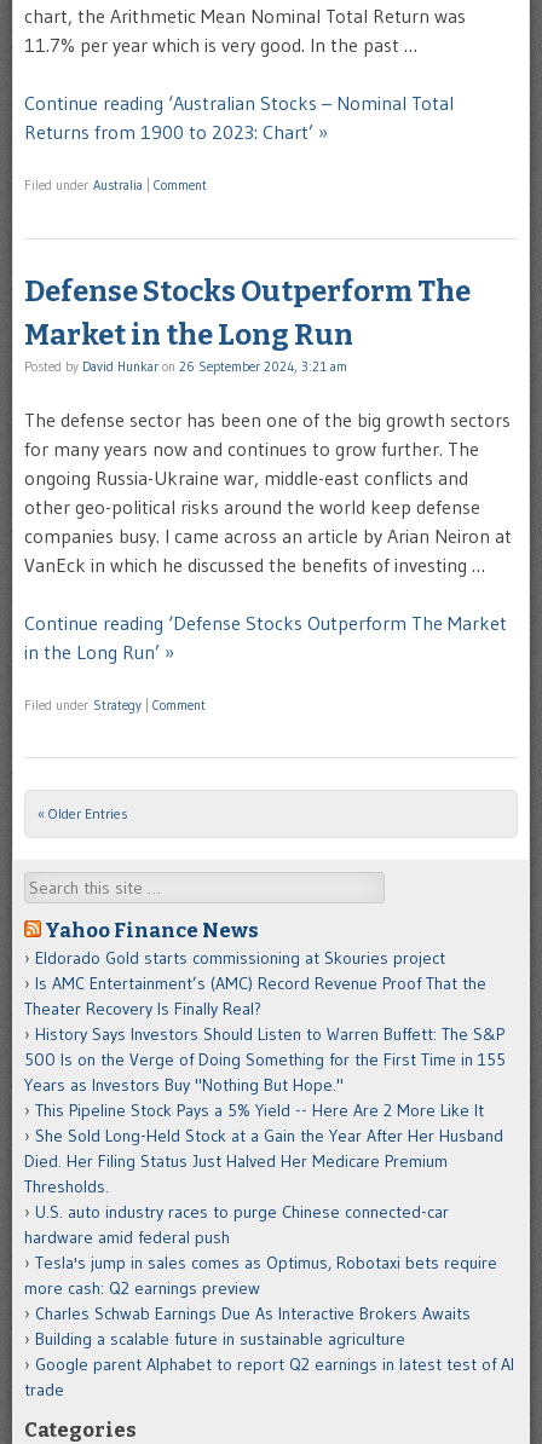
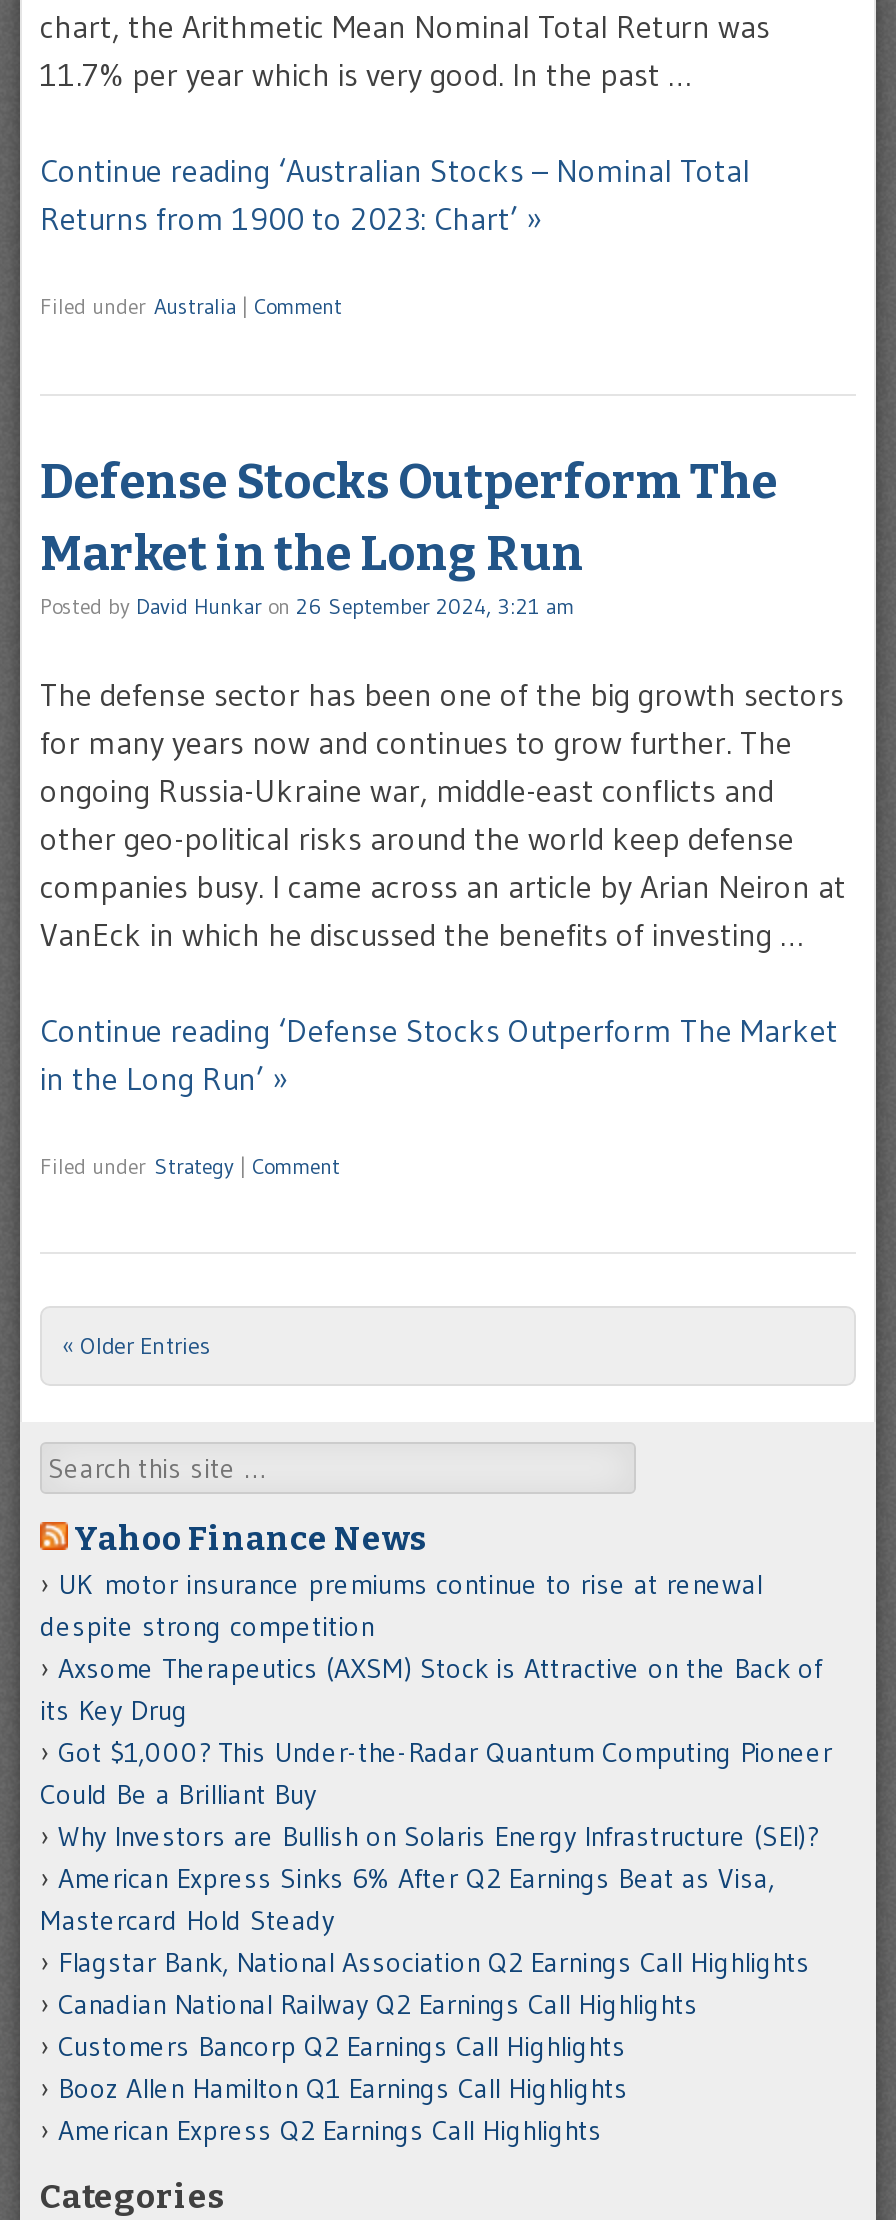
[24,947,514,1400] Eldorado Gold starts commissioning at Skouries project | Is AMC Entertainment’s (AMC) Record Revenue Proof That the | Theater Recovery Is Finally Real? | History Says Investors Should Listen to Warren Buffett: The S&P | 500 Is on the Verge of Doing Something for the First Time in 155 | Years as Investors Buy "Nothing But Hope." | This Pipeline Stock Pays a 5% Yield -- Here Are 2 More Like It | She Sold Long-Held Stock at a Gain the Year After Her Husband | Died. Her Filing Status Just Halved Her Medicare Premium | Thresholds. | U.S. auto industry races to purge Chinese connected-car | hardware amid federal push | Tesla's jump in sales comes as Optimus, Robotaxi bets require | more cash: Q2 earnings preview | Charles Schwab Earnings Due As Interactive Brokers Awaits | Building a scalable future in sustainable agriculture | Google parent Alphabet to report Q2 earnings in latest test of AI | trade -> [40,1566,832,2148] UK motor insurance premiums continue to rise at renewal | despite strong competition | Axsome Therapeutics (AXSM) Stock is Attractive on the Back of | its Key Drug | Got $1,000? This Under-the-Radar Quantum Computing Pioneer | Could Be a Brilliant Buy | Why Investors are Bullish on Solaris Energy Infrastructure (SEI)? | American Express Sinks 6% After Q2 Earnings Beat as Visa, | Mastercard Hold Steady | Flagstar Bank, National Association Q2 Earnings Call Highlights | Canadian National Railway Q2 Earnings Call Highlights | Customers Bancorp Q2 Earnings Call Highlights | Booz Allen Hamilton Q1 Earnings Call Highlights | American Express Q2 Earnings Call Highlights

